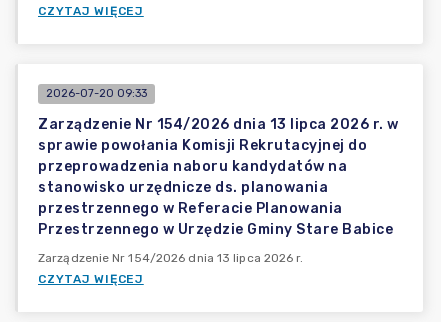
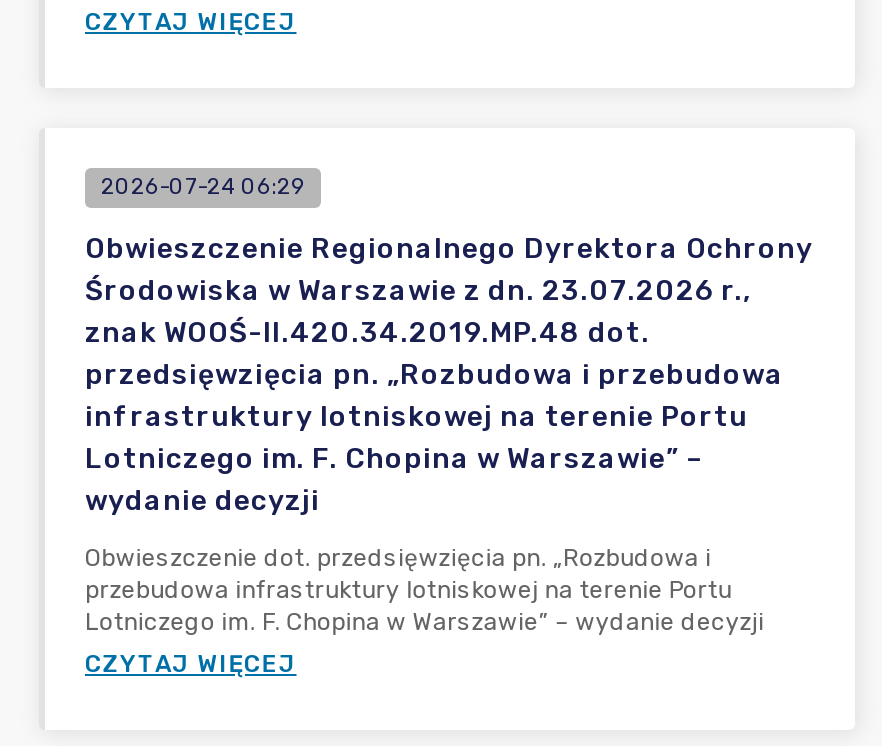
[46,87,147,100] 2026-07-20 09:33 -> [101,174,305,200] 2026-07-24 06:29
[38,116,398,238] Zarządzenie Nr 154/2026 dnia 13 lipca 2026 r. w | sprawie powołania Komisji Rekrutacyjnej do | przeprowadzenia naboru kandydatów na | stanowisko urzędnicze ds. planowania | przestrzennego w Referacie Planowania | Przestrzennego w Urzędzie Gminy Stare Babice -> [85,232,813,518] Obwieszczenie Regionalnego Dyrektora Ochrony | Środowiska w Warszawie z dn. 23.07.2026 r., | znak WOOŚ-II.420.34.2019.MP.48 dot. | przedsięwzięcia pn. „Rozbudowa i przebudowa | infrastruktury lotniskowej na terenie Portu | Lotniczego im. F. Chopina w Warszawie” – | wydanie decyzji
[38,251,303,265] Zarządzenie Nr 154/2026 dnia 13 lipca 2026 r. -> [85,544,764,636] Obwieszczenie dot. przedsięwzięcia pn. „Rozbudowa i | przebudowa infrastruktury lotniskowej na terenie Portu | Lotniczego im. F. Chopina w Warszawie” – wydanie decyzji

